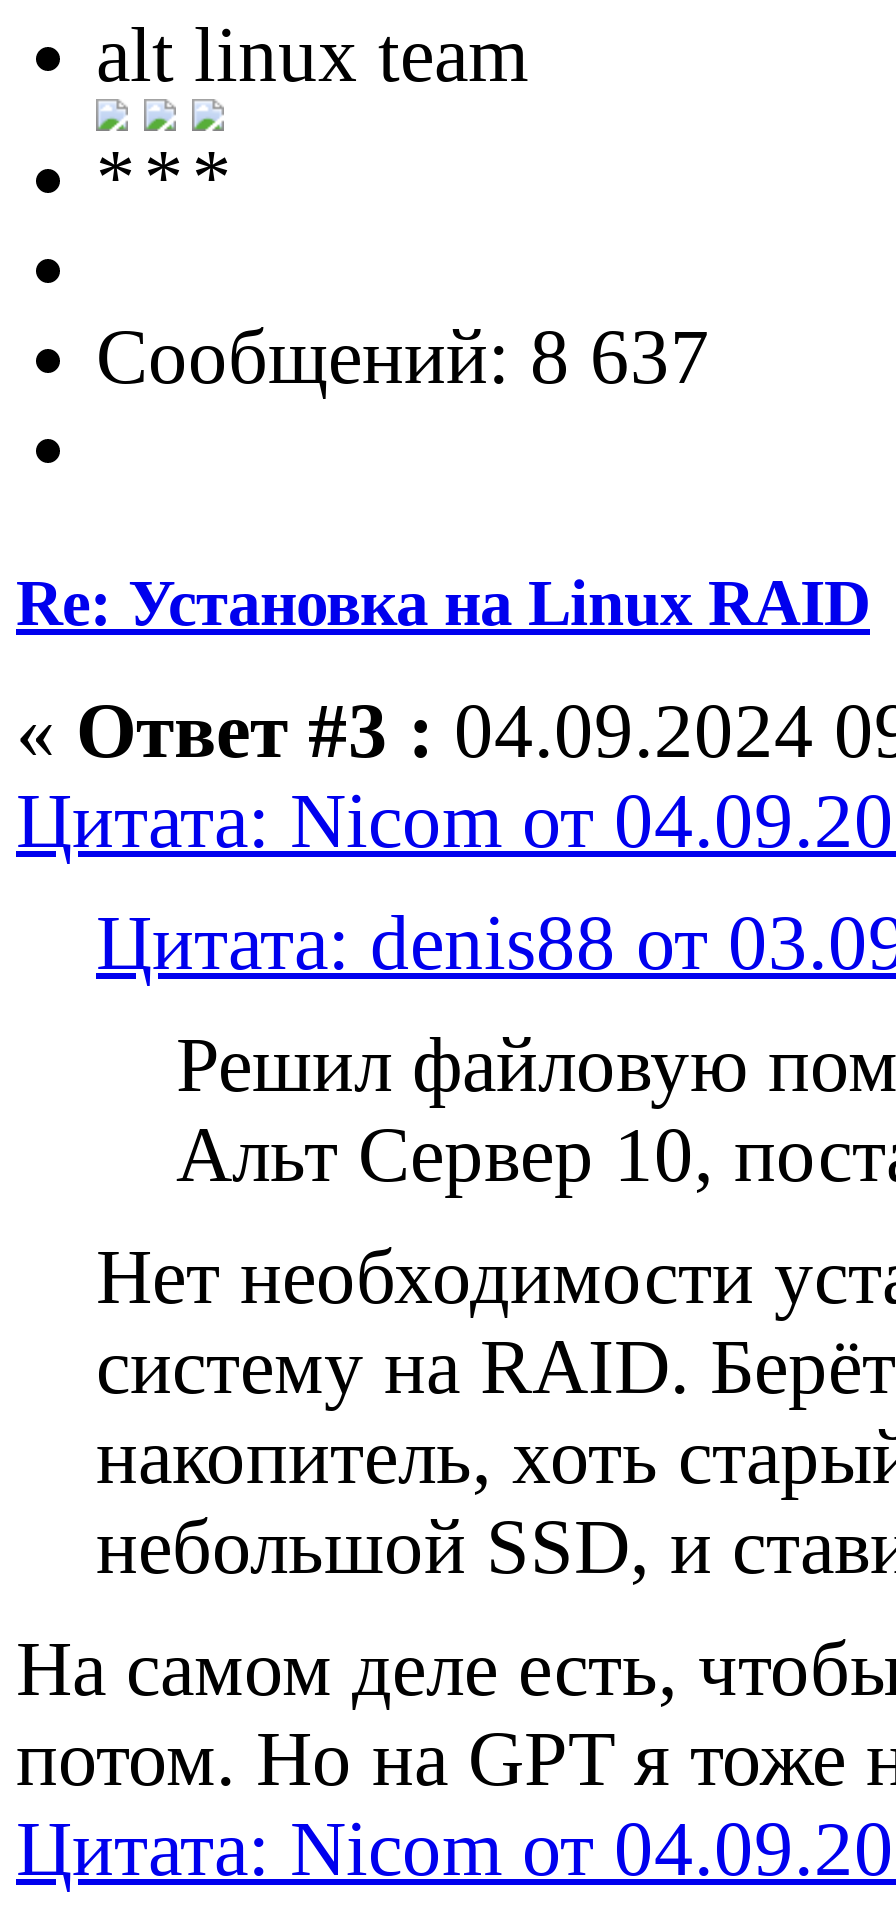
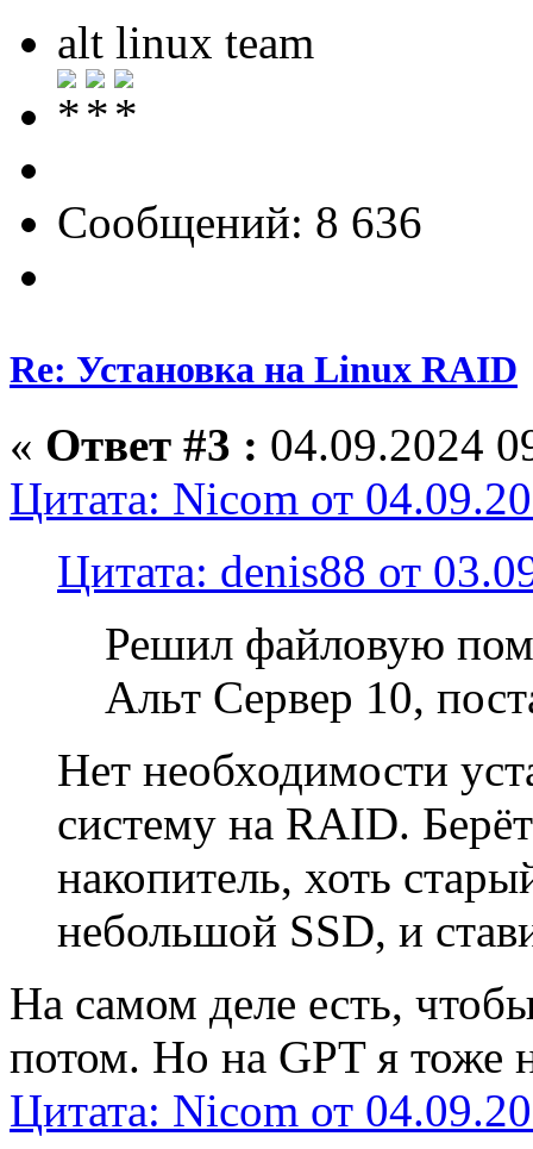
[96,313,710,399] Сообщений: 8 637 -> [57,196,422,247] Сообщений: 8 636

